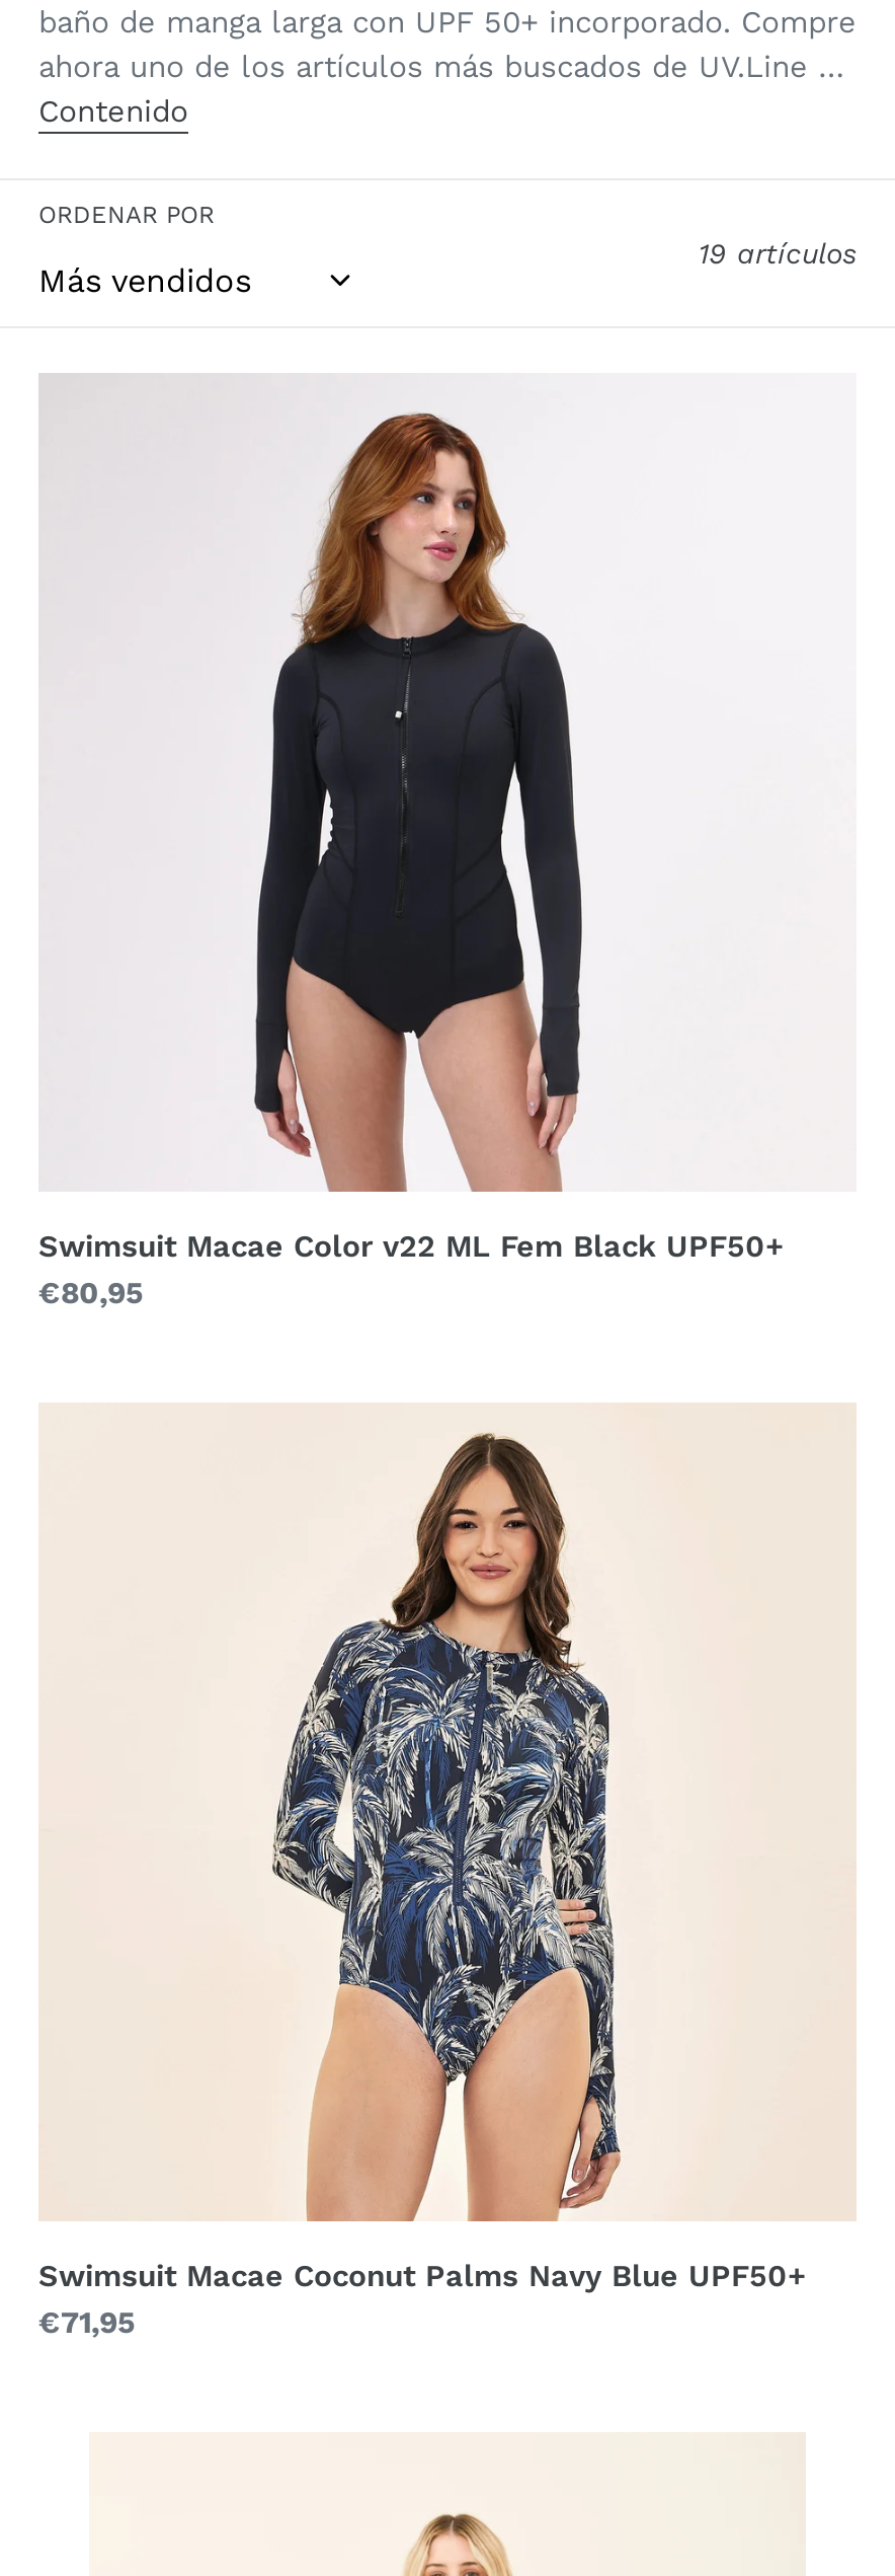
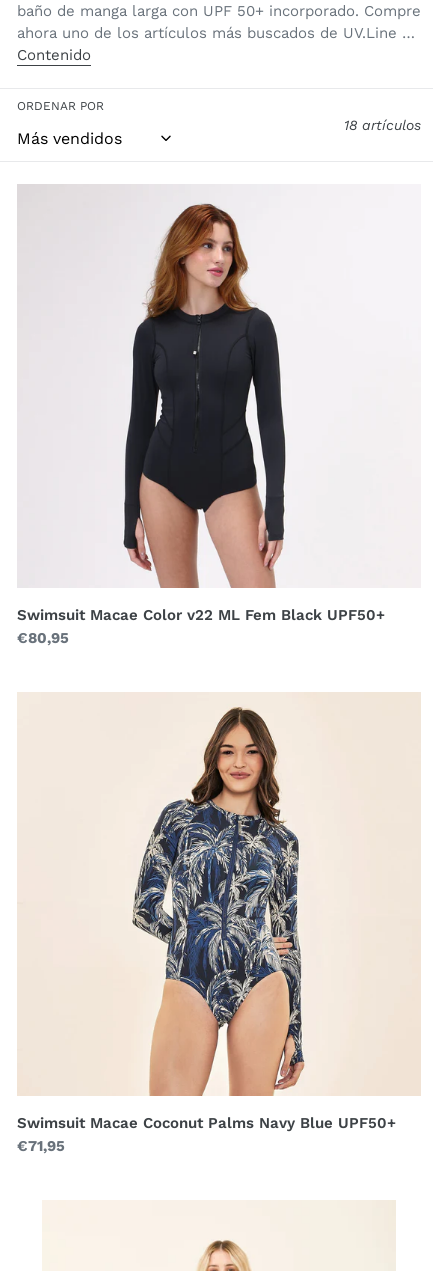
[699,238,857,271] 19 artículos -> [344,117,421,133] 18 artículos

